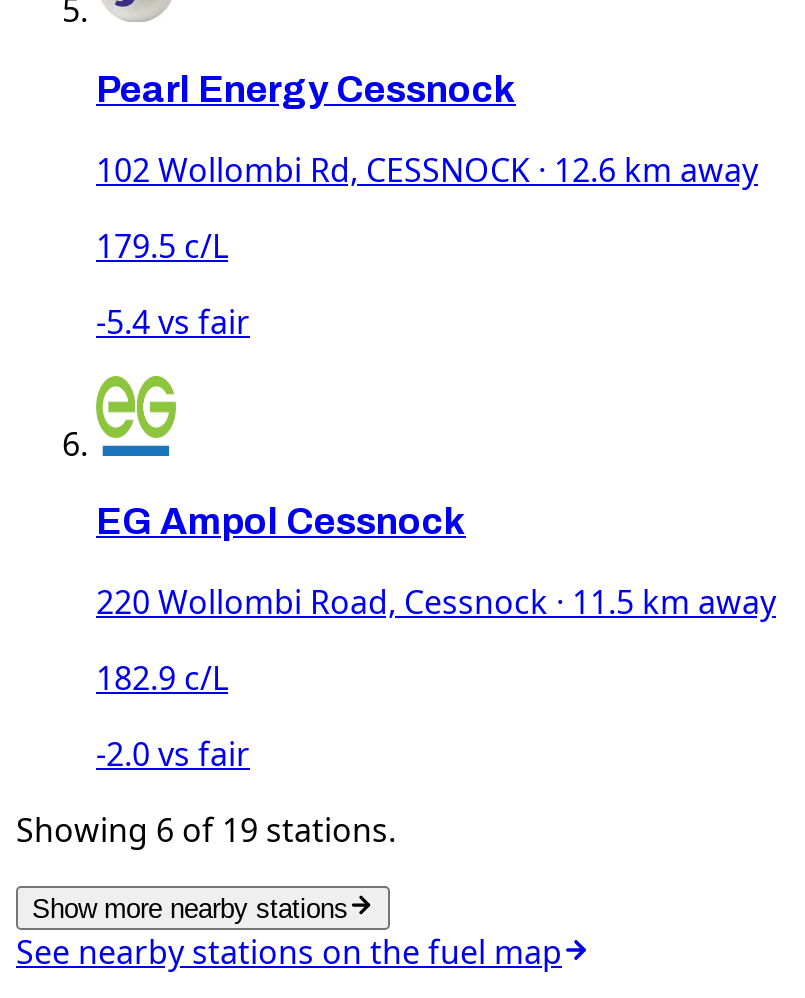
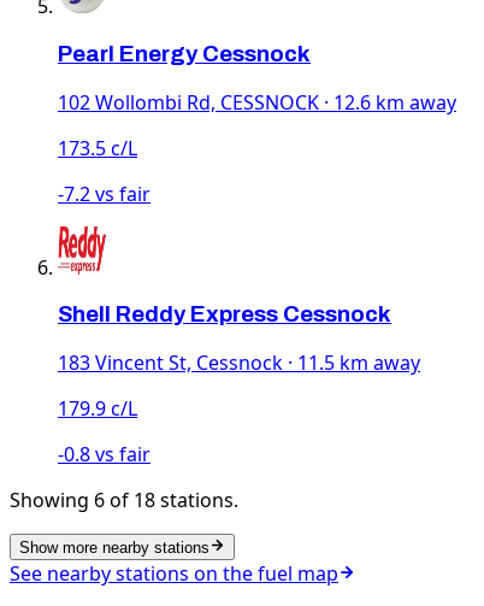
[96,223,228,267] 179.5 c/L -> [58,134,137,161] 173.5 c/L
[96,299,250,343] -5.4 vs fair -> [58,180,150,207] -7.2 vs fair
[94,374,466,543] [image] | EG Ampol Cessnock -> [58,225,391,327] [image] | Shell Reddy Express Cessnock
[96,580,776,624] 220 Wollombi Road, Cessnock · 11.5 km away -> [58,350,420,376] 183 Vincent St, Cessnock · 11.5 km away
[96,656,228,700] 182.9 c/L -> [58,395,137,422] 179.9 c/L
[96,732,250,776] -2.0 vs fair -> [58,441,150,468] -0.8 vs fair
[16,808,396,852] Showing 6 of 19 stations. -> [10,487,238,513] Showing 6 of 18 stations.

